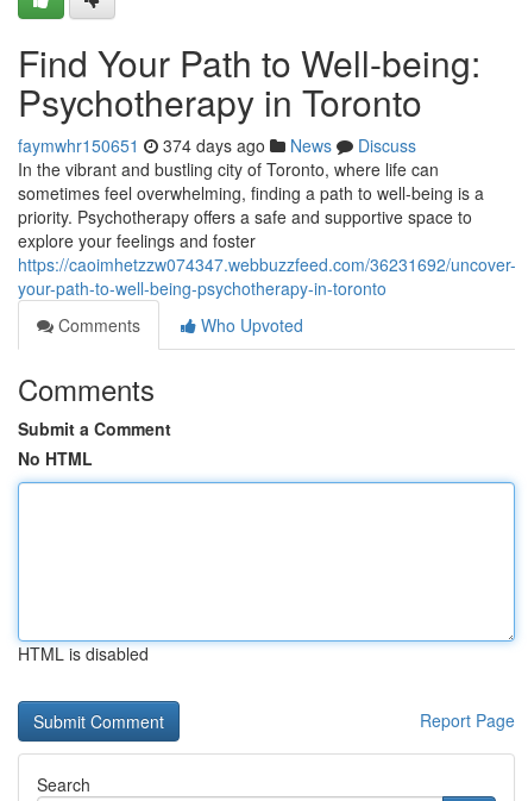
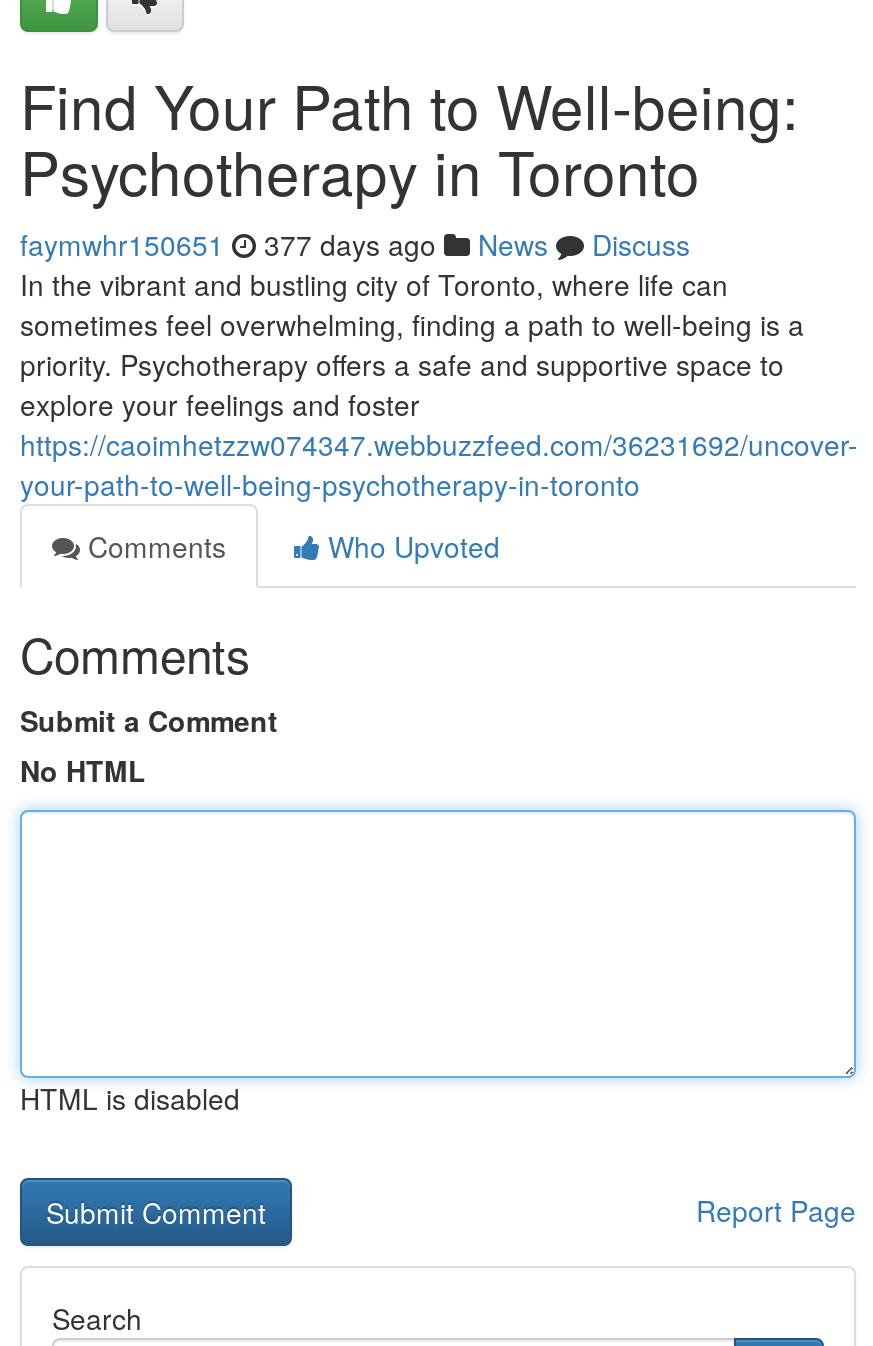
[18,133,416,157] faymwhr150651 374 days ago News Discuss -> [20,224,690,264] faymwhr150651 377 days ago News Discuss

